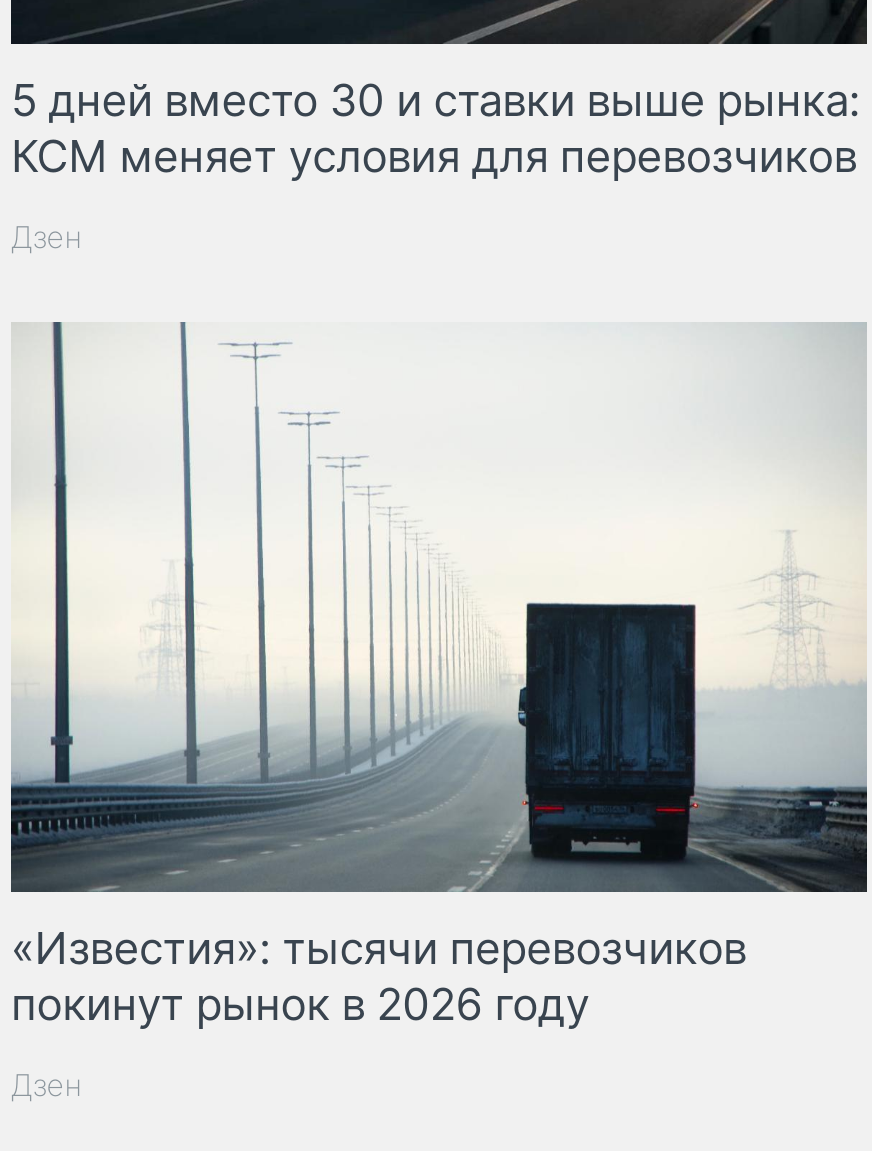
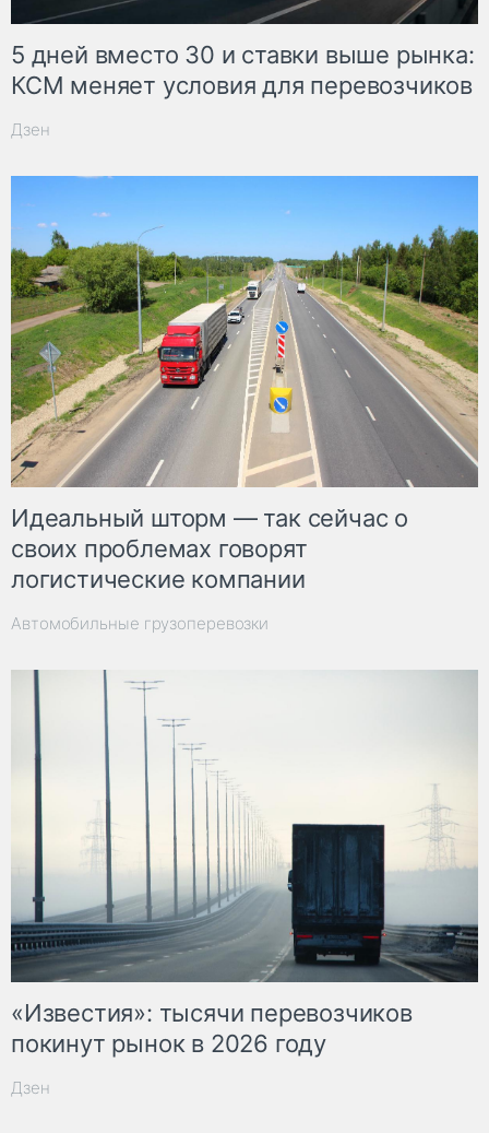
none -> [10,175,479,634] [image] | Идеальный шторм — так сейчас о | своих проблемах говорят | логистические компании | Автомобильные грузоперевозки

